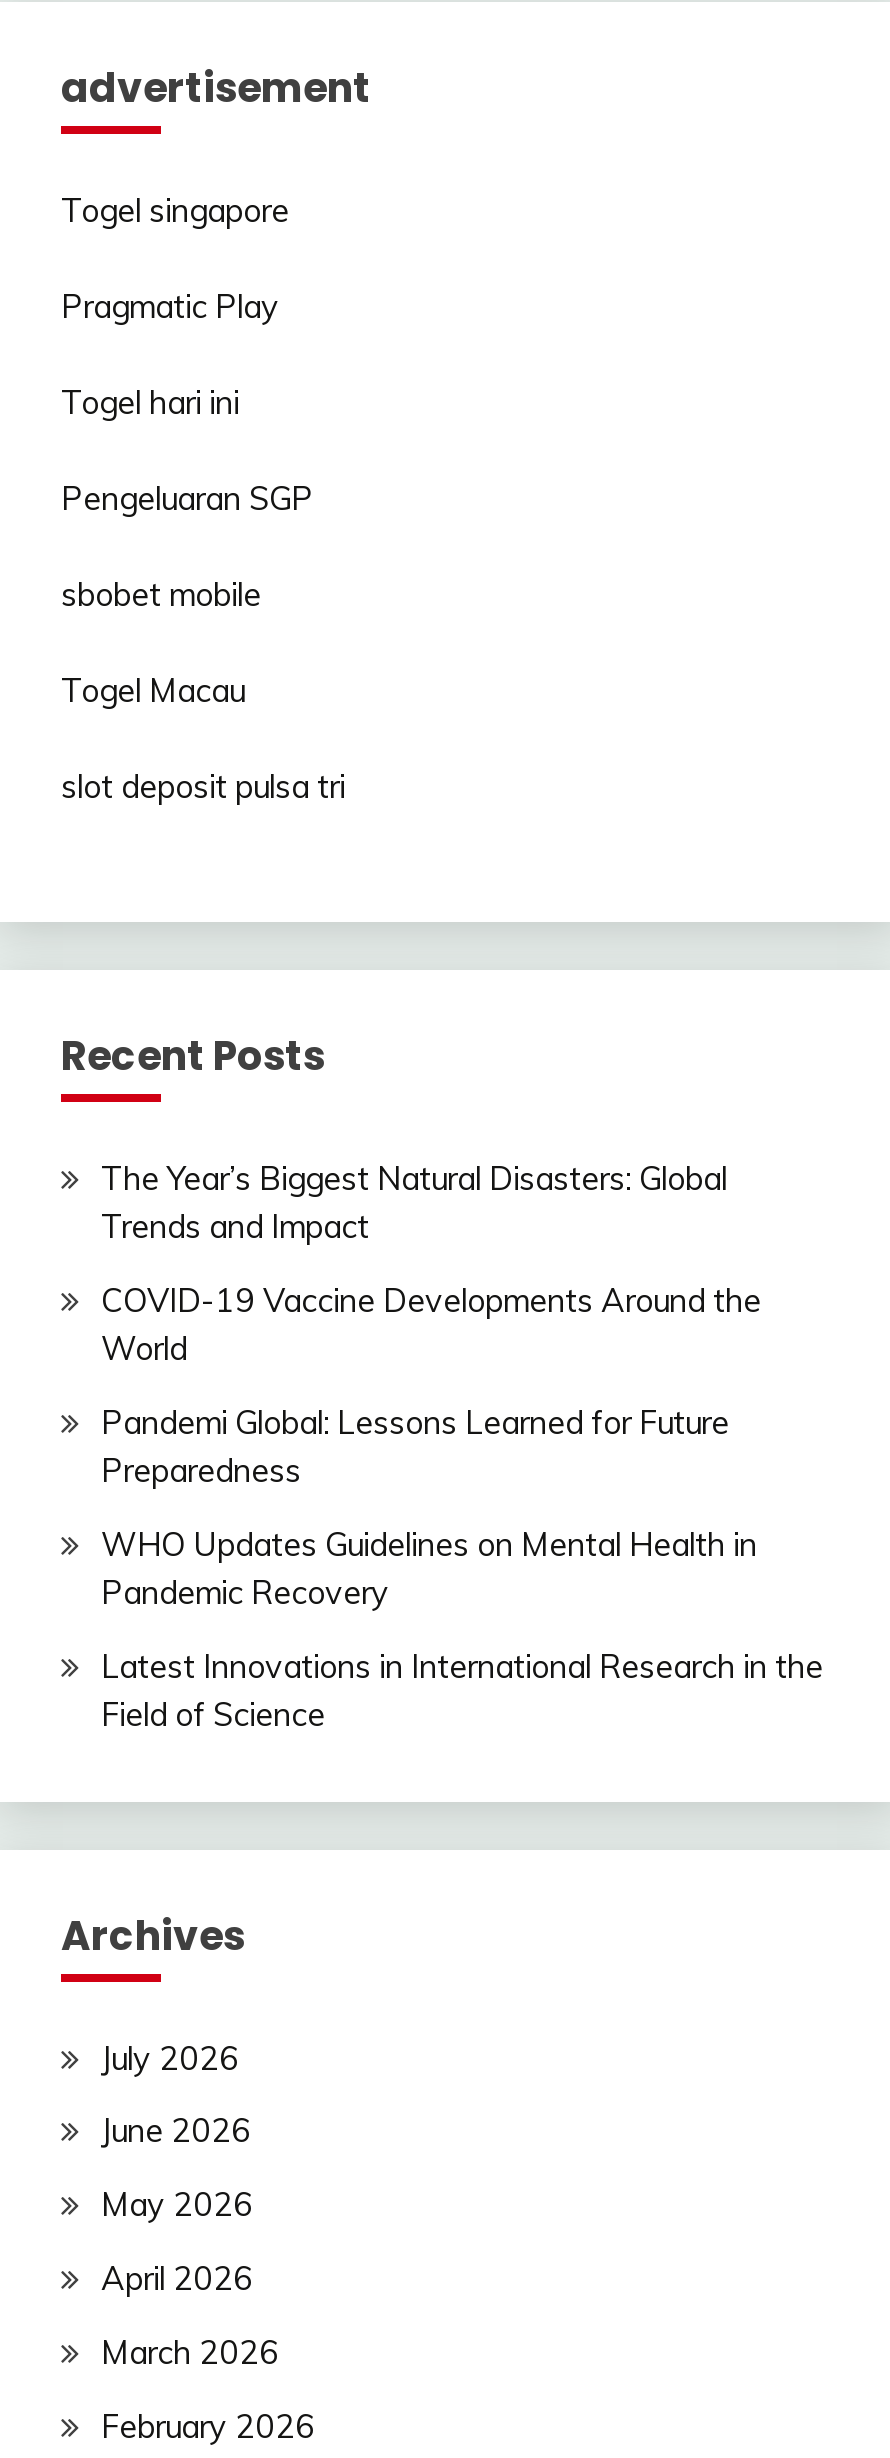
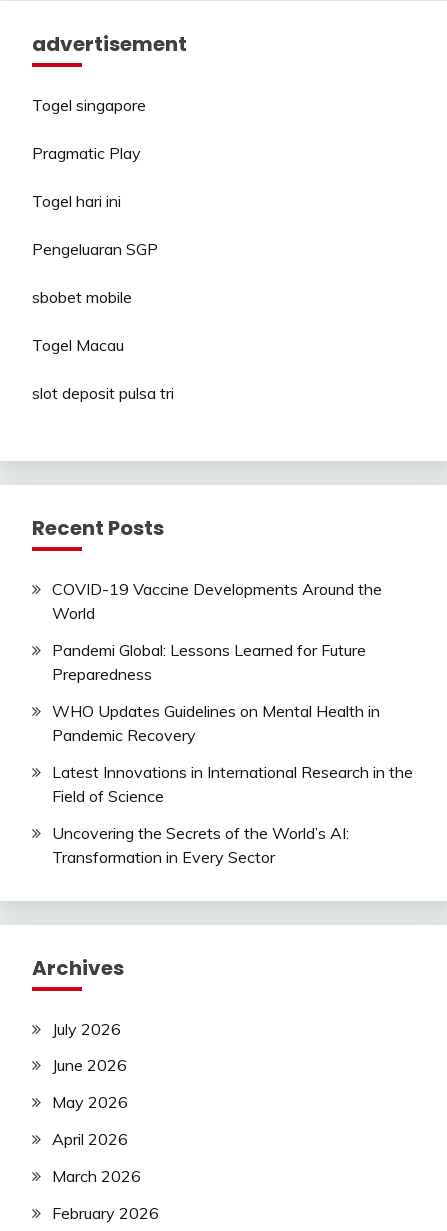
[101,1159,727,1247] The Year’s Biggest Natural Disasters: Global | Trends and Impact -> none
moved [101,1280,823,1733] -> [52,579,413,806]: COVID-19 Vaccine Developments Around the | World | Pandemi Global: Lessons Learned for Future | Preparedness | WHO Updates Guidelines on Mental Health in | Pandemic Recovery | Latest Innovations in International Research in the | Field of Science
none -> [52,823,349,867] Uncovering the Secrets of the World’s AI: | Transformation in Every Sector

